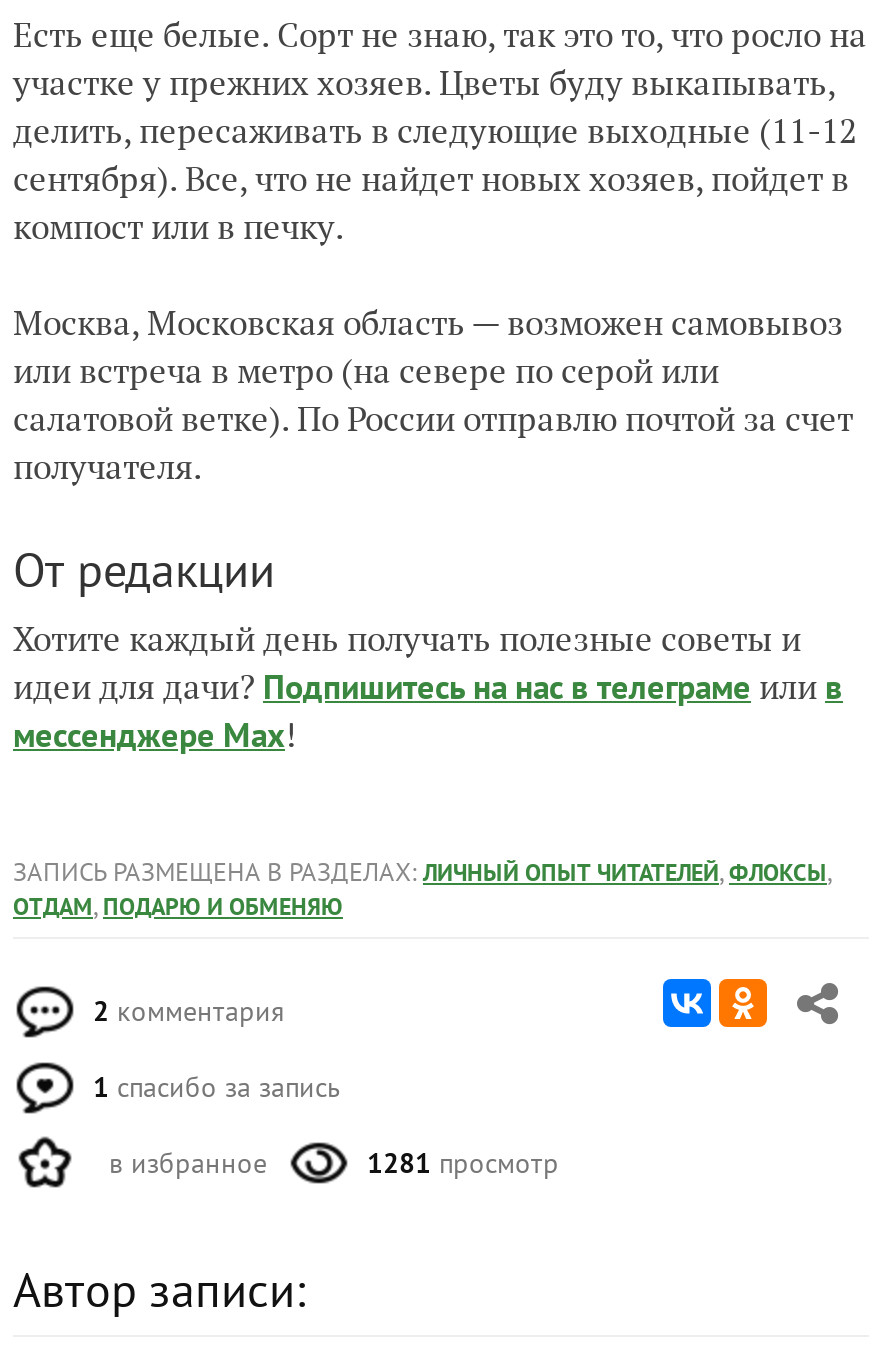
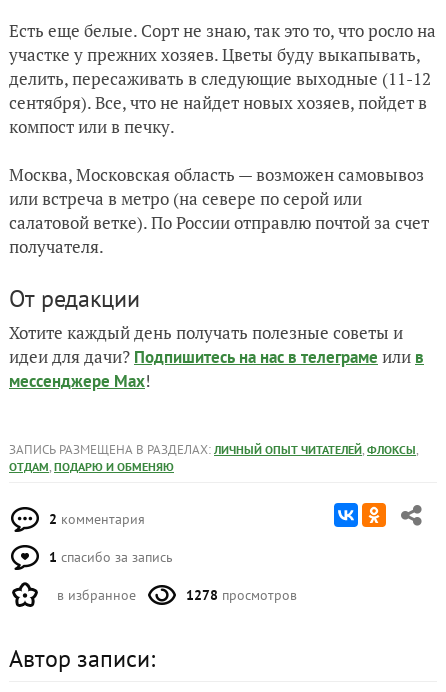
[367,1145,559,1181] 1281 просмотр -> [186,586,297,604] 1278 просмотров

